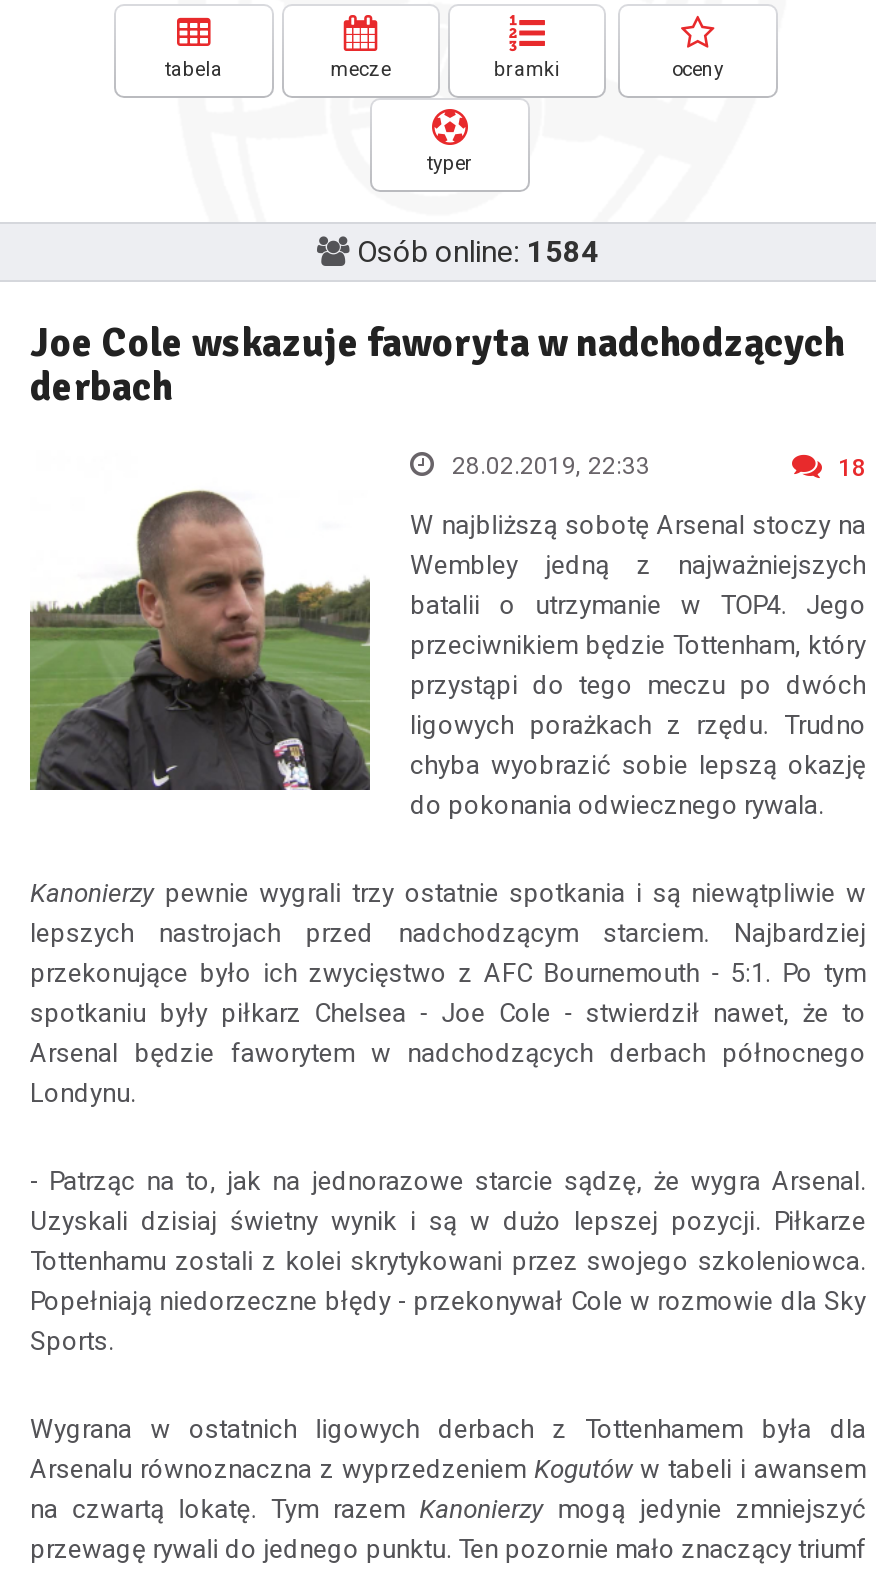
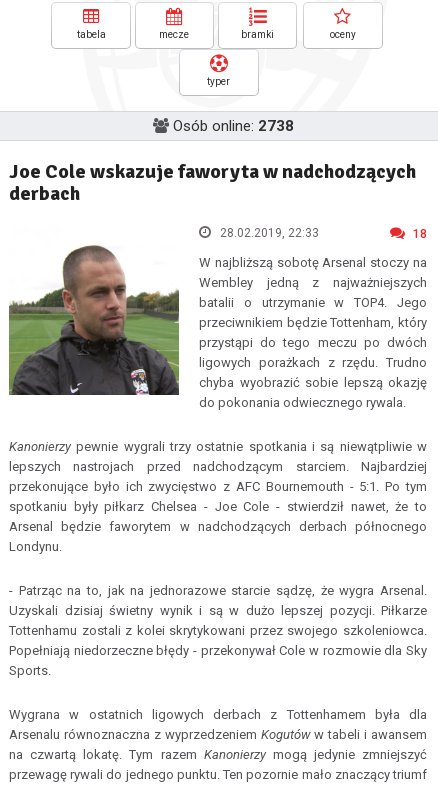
[357,234,599,270] Osób online: 1584 -> [172,117,293,135] Osób online: 2738

